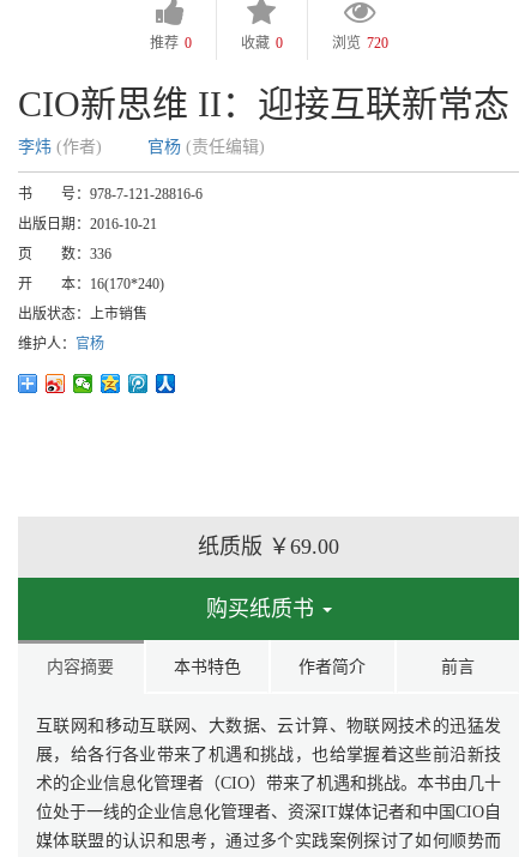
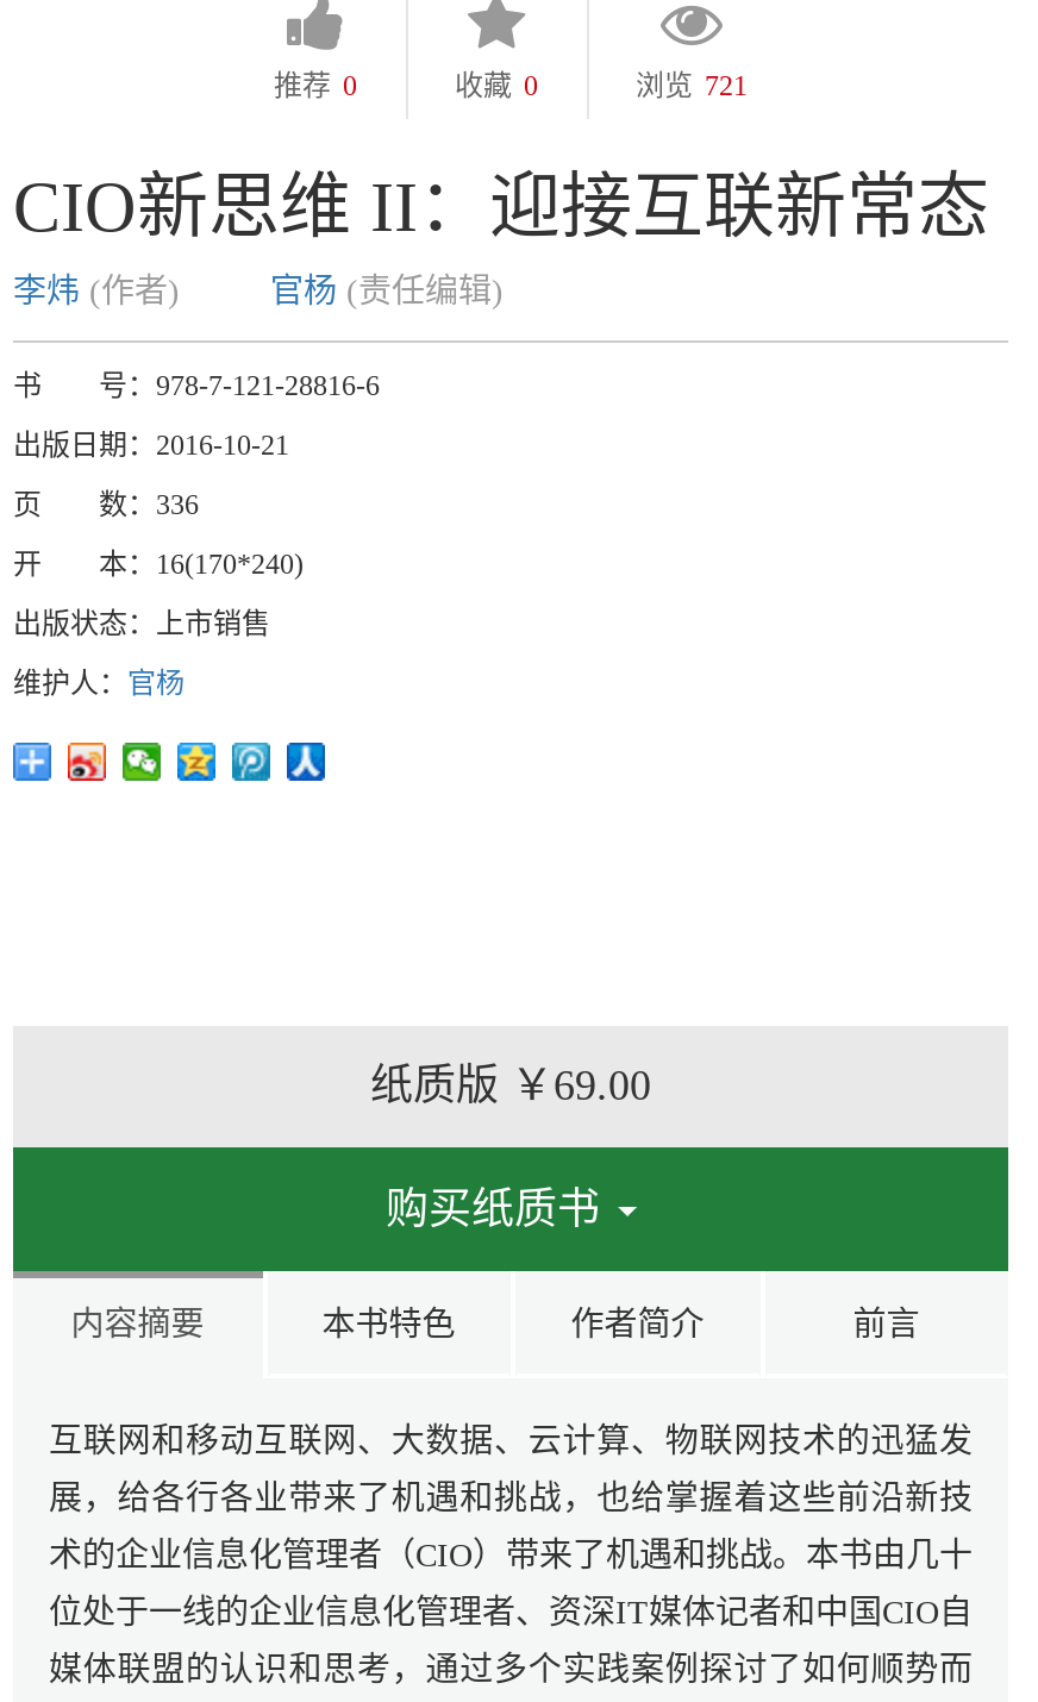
[331,34,388,51] 浏览 720 -> [636,68,748,101] 浏览 721

